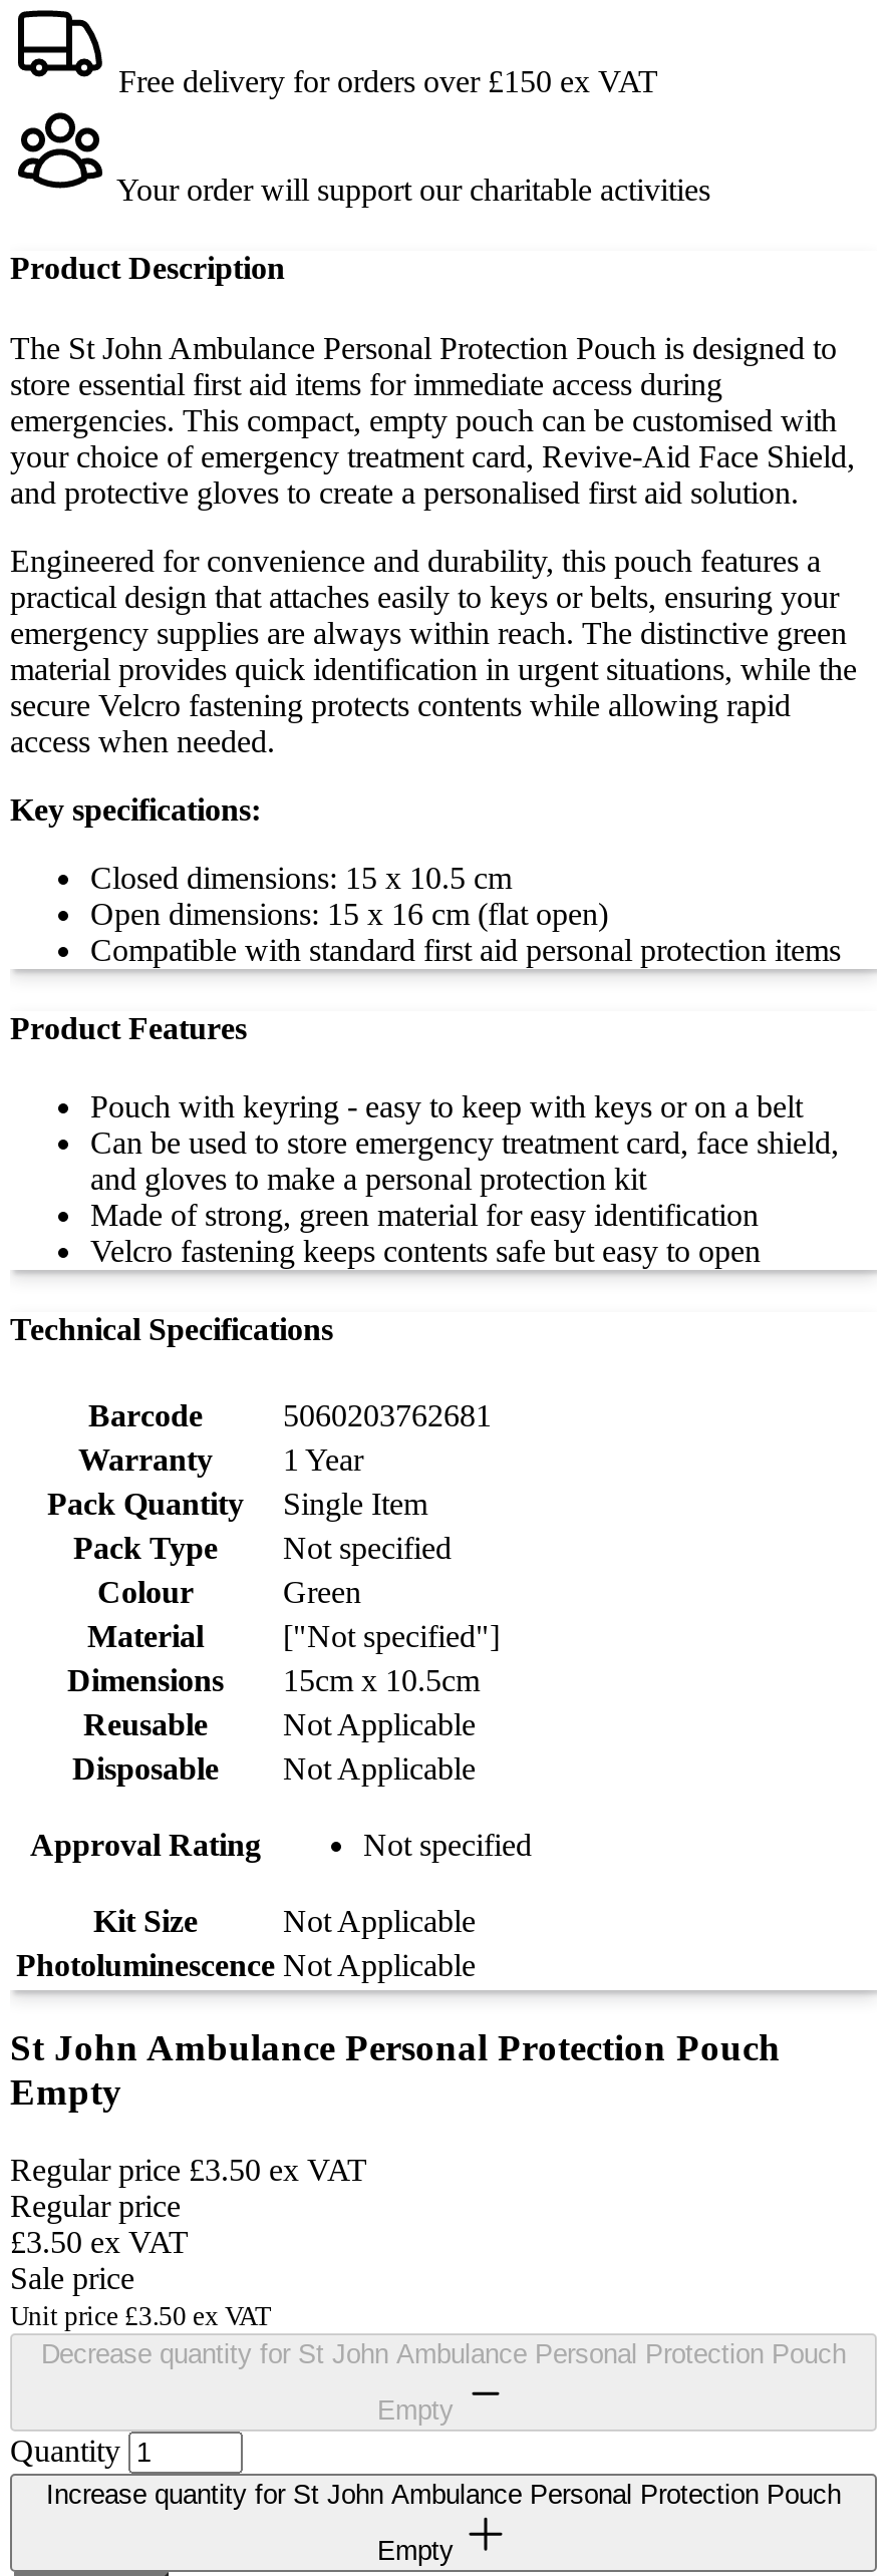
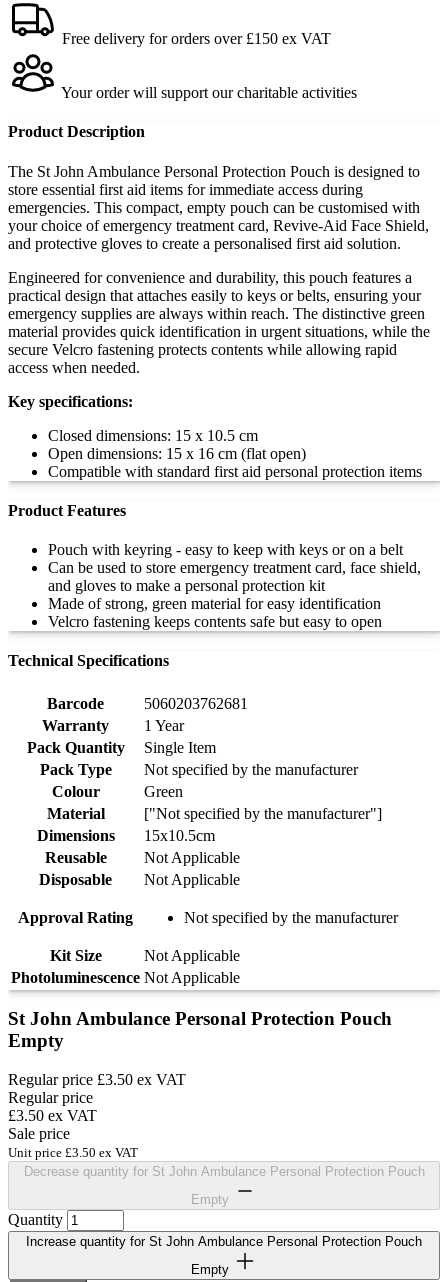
[283,1530,452,1564] Not specified -> [144,761,358,778] Not specified by the manufacturer
[283,1618,500,1653] ["Not specified"] -> [144,805,382,822] ["Not specified by the manufacturer"]
[67,1663,480,1697] Dimensions 15cm x 10.5cm -> [36,827,215,844] Dimensions 15x10.5cm
[363,1827,532,1861] Not specified -> [184,909,398,926] Not specified by the manufacturer

